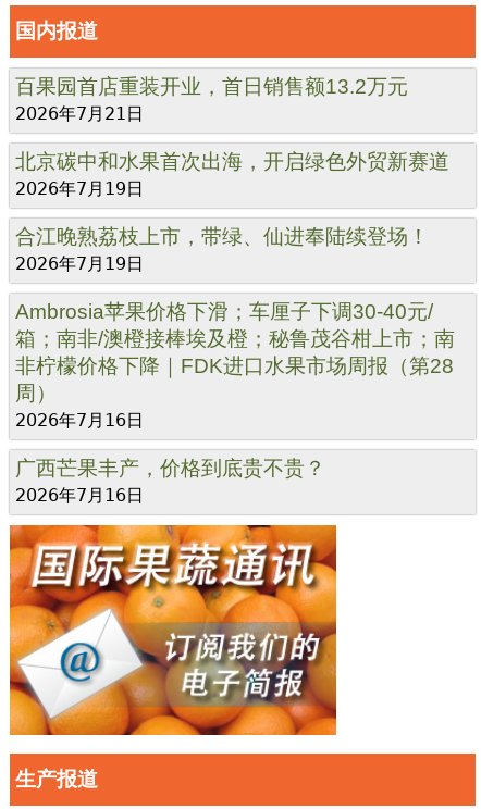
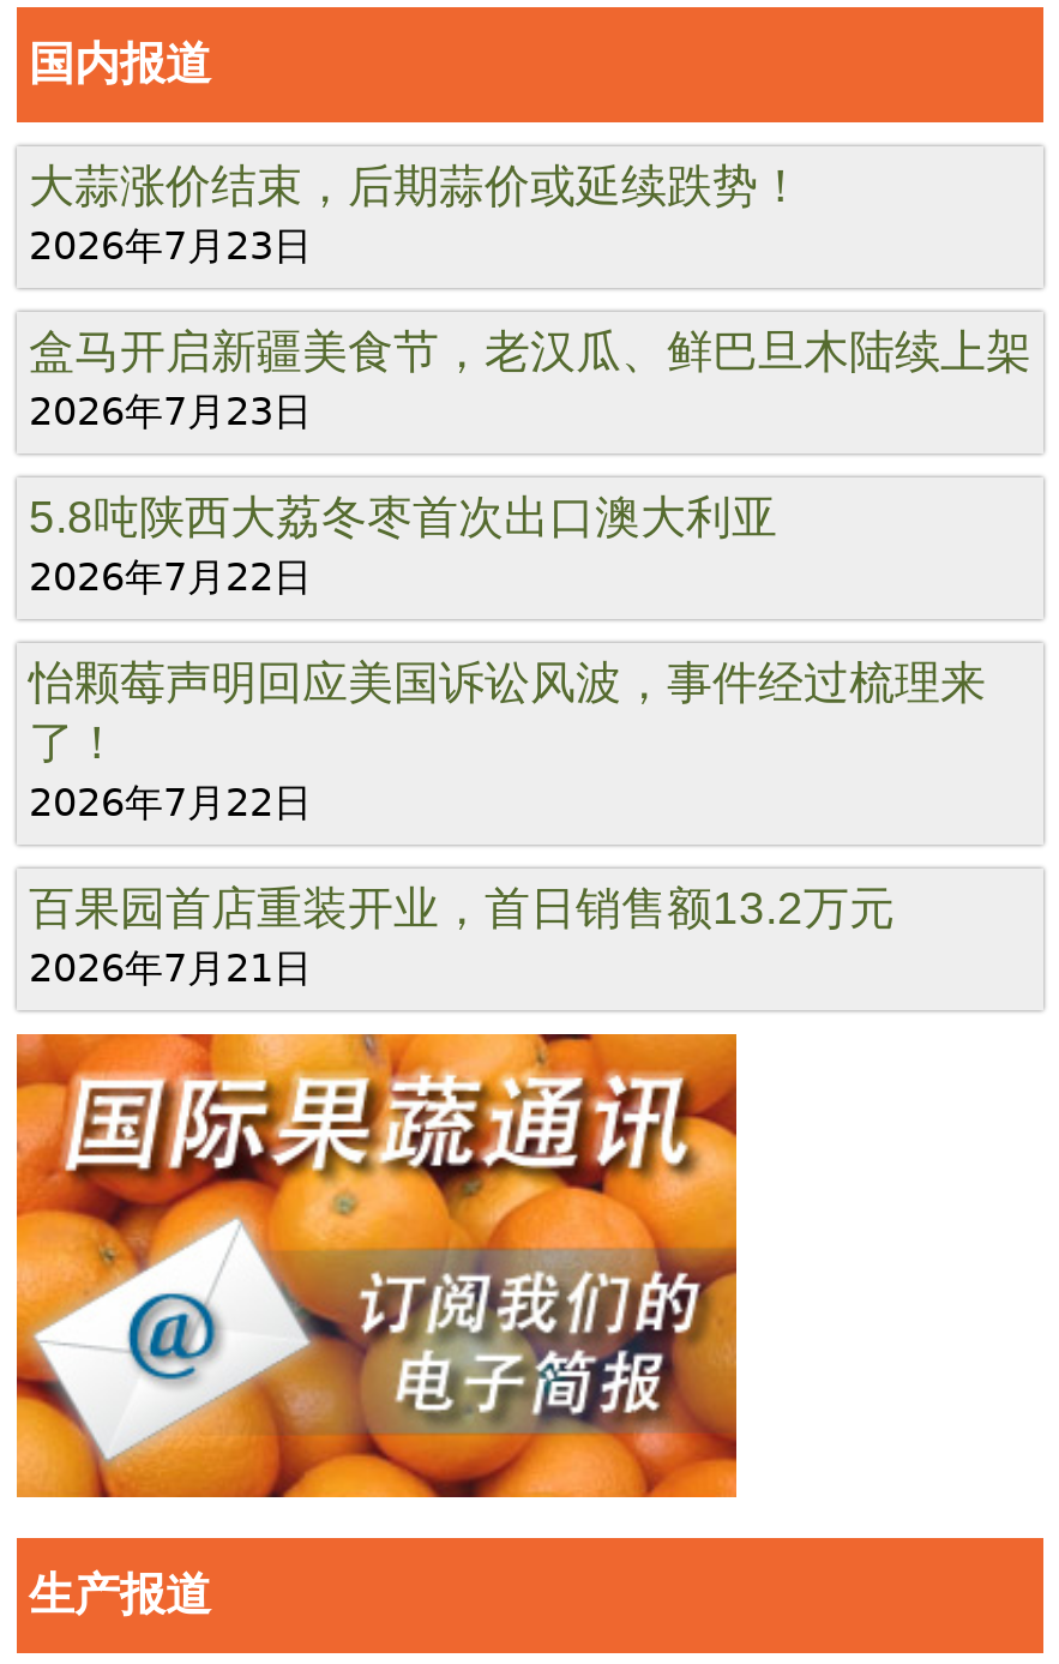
none -> [29,162,1031,826] 大蒜涨价结束，后期蒜价或延续跌势！ | 2026年7月23日 | 盒马开启新疆美食节，老汉瓜、鲜巴旦木陆续上架 | 2026年7月23日 | 5.8吨陕西大荔冬枣首次出口澳大利亚 | 2026年7月22日 | 怡颗莓声明回应美国诉讼风波，事件经过梳理来 | 了！ | 2026年7月22日
moved [15,75,408,124] -> [29,884,895,992]: 百果园首店重装开业，首日销售额13.2万元 | 2026年7月21日
[15,150,455,506] 北京碳中和水果首次出海，开启绿色外贸新赛道 | 2026年7月19日 | 合江晚熟荔枝上市，带绿、仙进奉陆续登场！ | 2026年7月19日 | Ambrosia苹果价格下滑；车厘子下调30-40元/ | 箱；南非/澳橙接棒埃及橙；秘鲁茂谷柑上市；南 | 非柠檬价格下降｜FDK进口水果市场周报（第28 | 周） | 2026年7月16日 | 广西芒果丰产，价格到底贵不贵？ | 2026年7月16日 -> none

